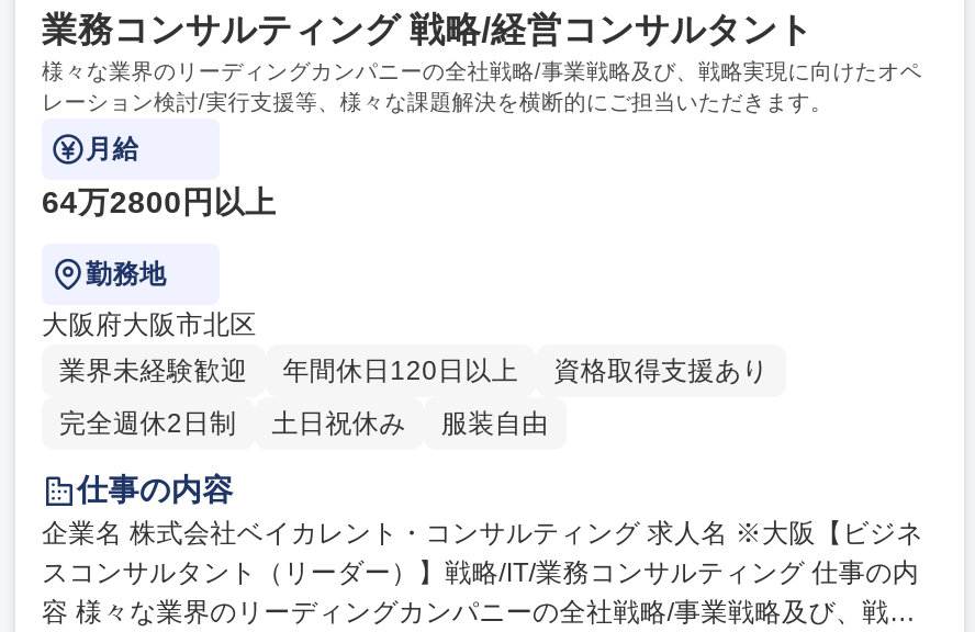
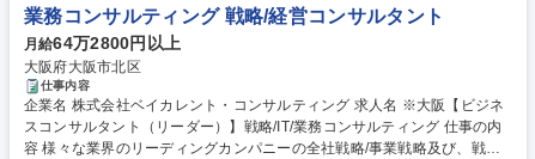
[42,59,922,290] 様々な業界のリーディングカンパニーの全社戦略/事業戦略及び、戦略実現に向けたオペ | レーション検討/実行支援等、様々な課題解決を横断的にご担当いただきます。 | 月給 | 64万2800円以上 | 勤務地 -> [24,33,181,53] 月給64万2800円以上
[59,356,769,507] 業界未経験歓迎 | 年間休日120日以上 | 資格取得支援あり | 完全週休2日制 | 土日祝休み | 服装自由 | 仕事の内容 -> [41,79,90,92] 仕事内容

